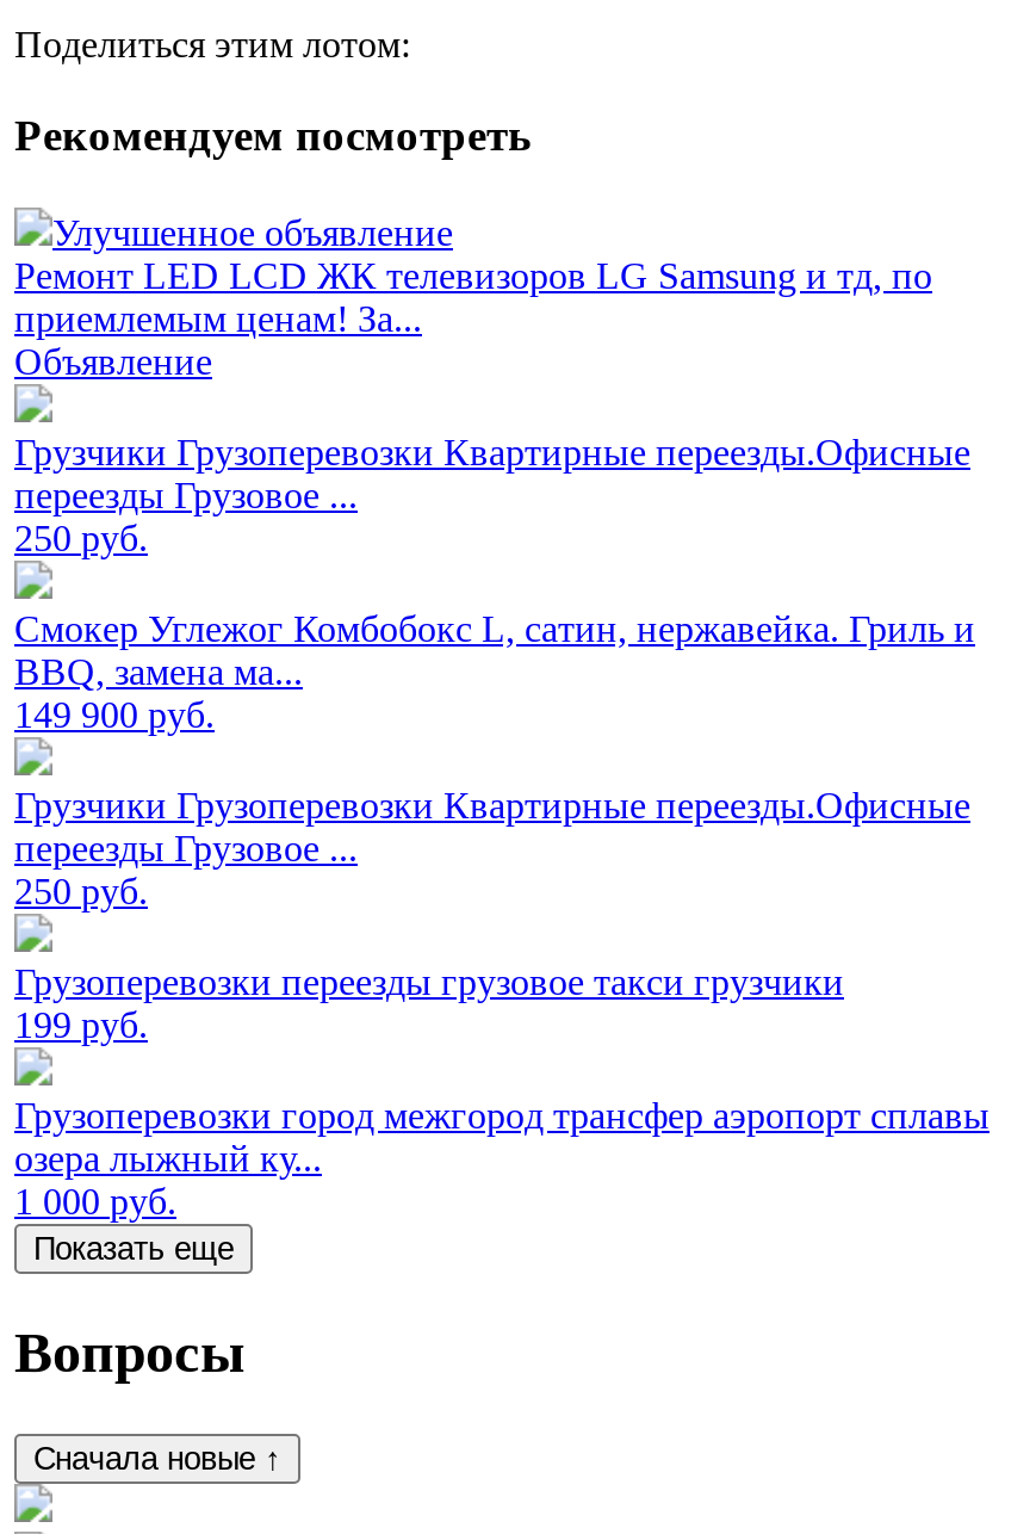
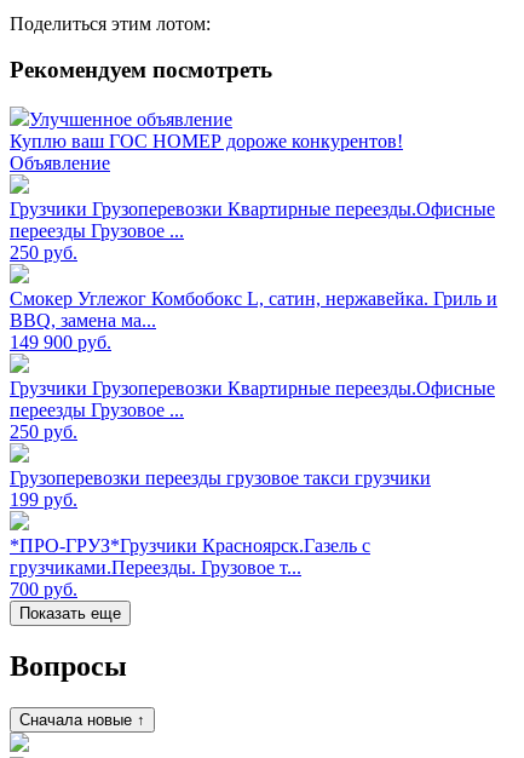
[14,255,932,339] Ремонт LED LCD ЖК телевизоров LG Samsung и тд, по | приемлемым ценам! За... -> [10,131,403,151] Куплю ваш ГОС НОМЕР дороже конкурентов!
[14,1095,990,1221] Грузоперевозки город межгород трансфер аэропорт сплавы | озера лыжный ку... | 1 000 руб. -> [10,535,370,599] *ПРО-ГРУЗ*Грузчики Красноярск.Газель с | грузчиками.Переезды. Грузовое т... | 700 руб.

